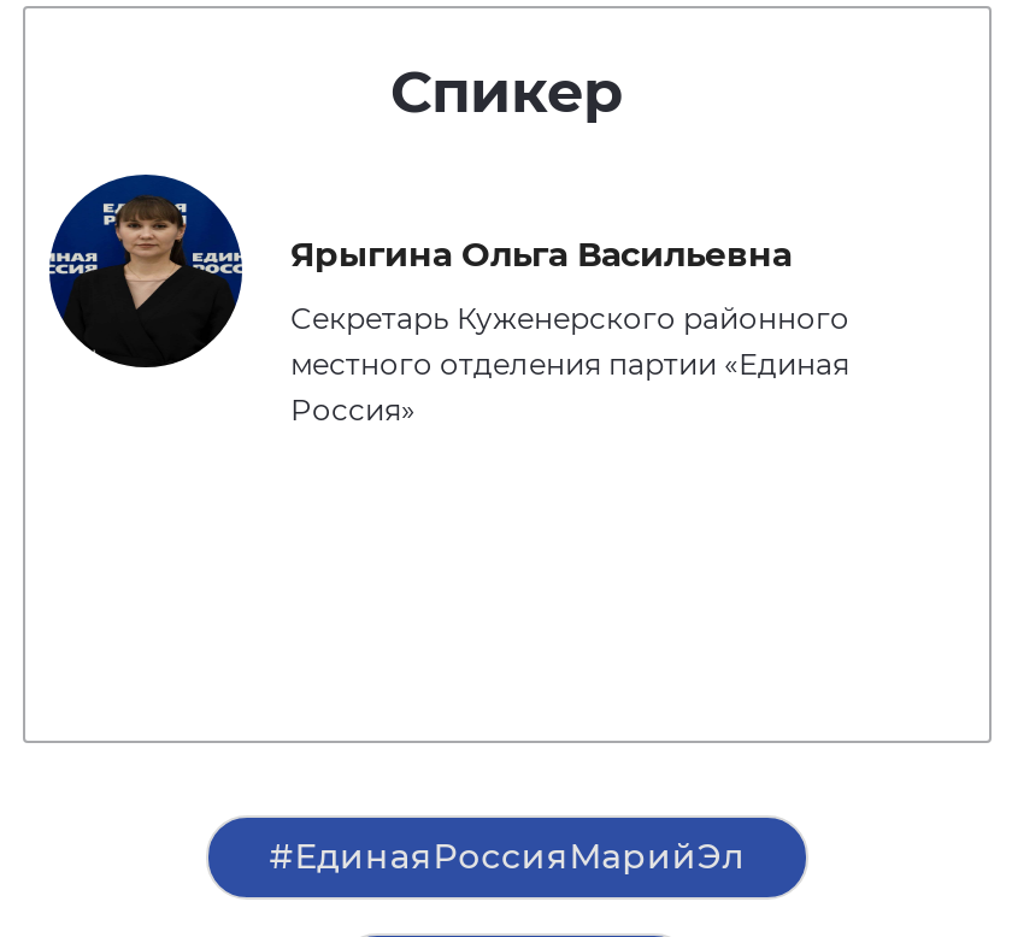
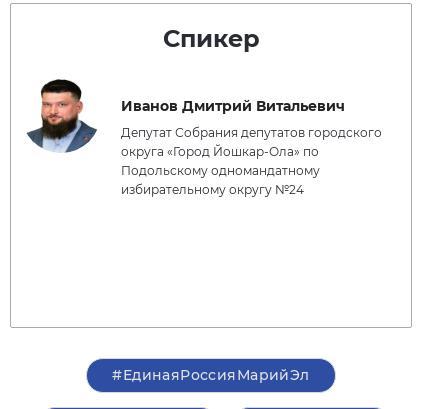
[47,171,792,371] [image] | Ярыгина Ольга Васильевна -> [22,78,345,154] [image] | Иванов Дмитрий Витальевич
[290,299,849,426] Секретарь Куженерского районного | местного отделения партии «Единая | Россия» -> [121,125,382,197] Депутат Собрания депутатов городского | округа «Город Йошкар-Ола» по | Подольскому одномандатному | избирательному округу №24

